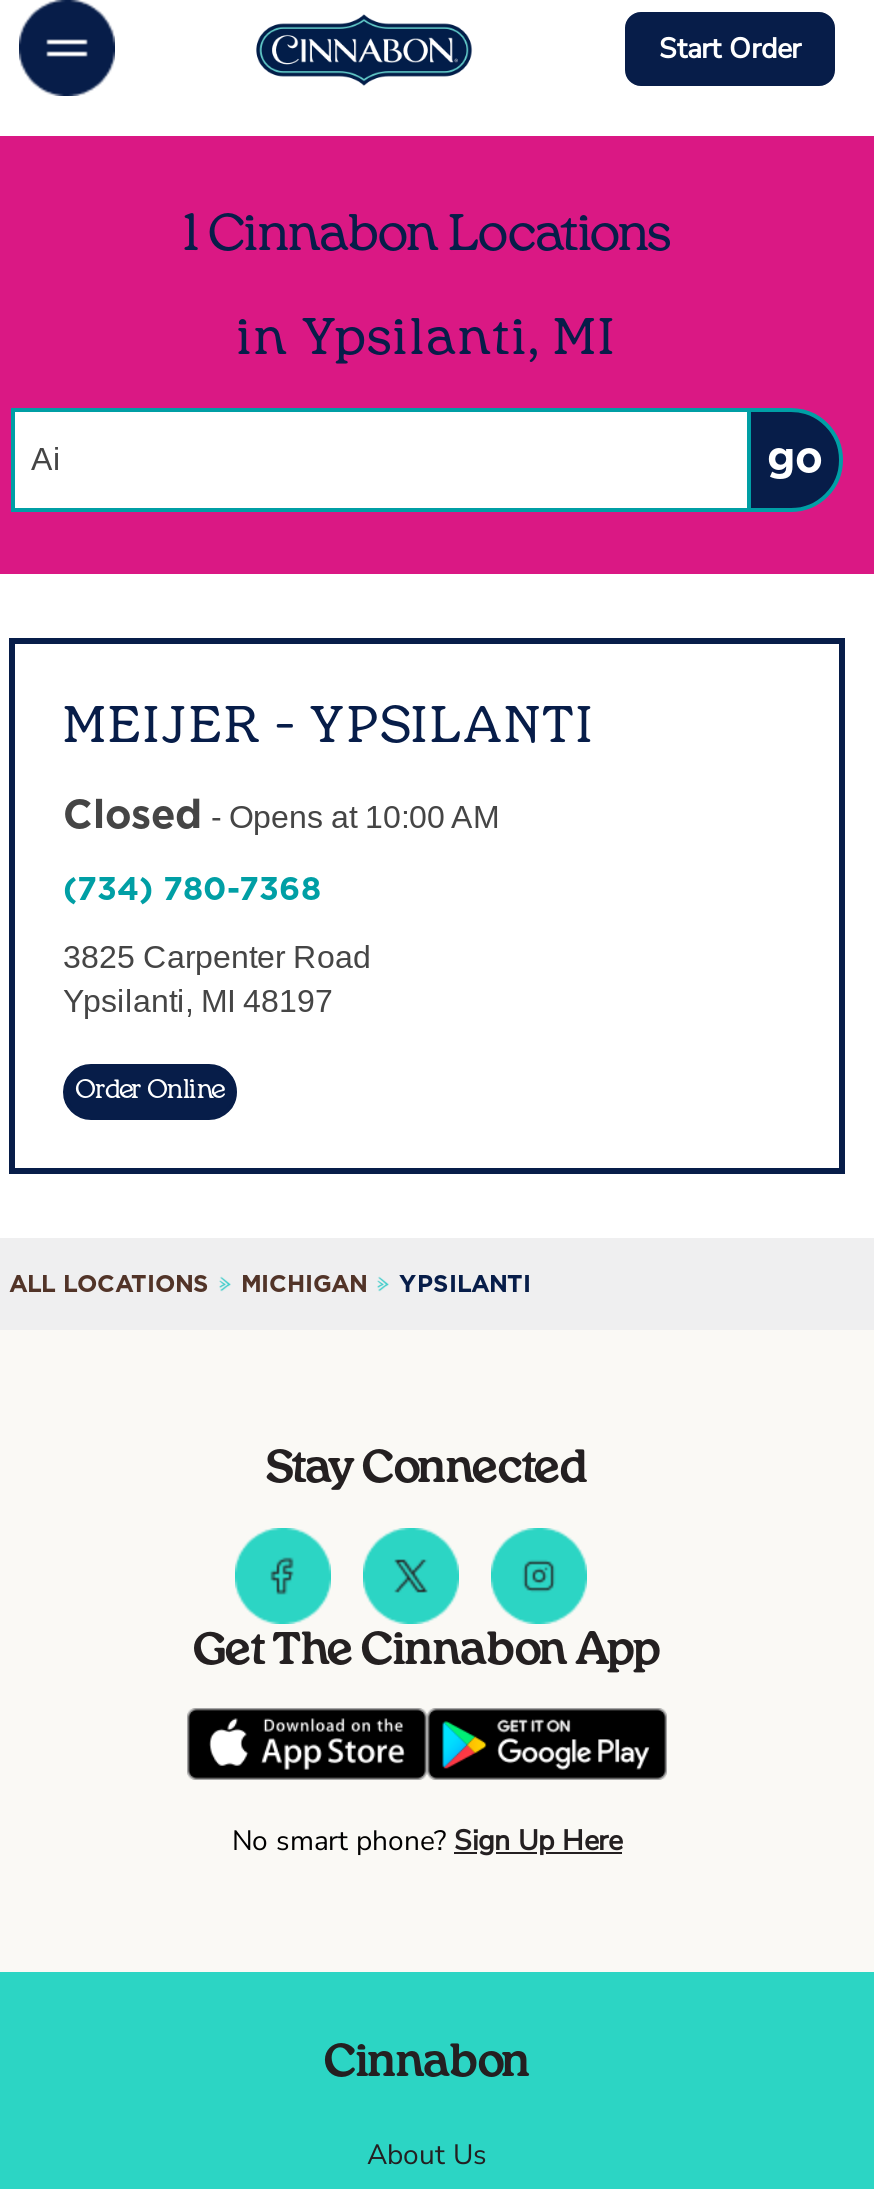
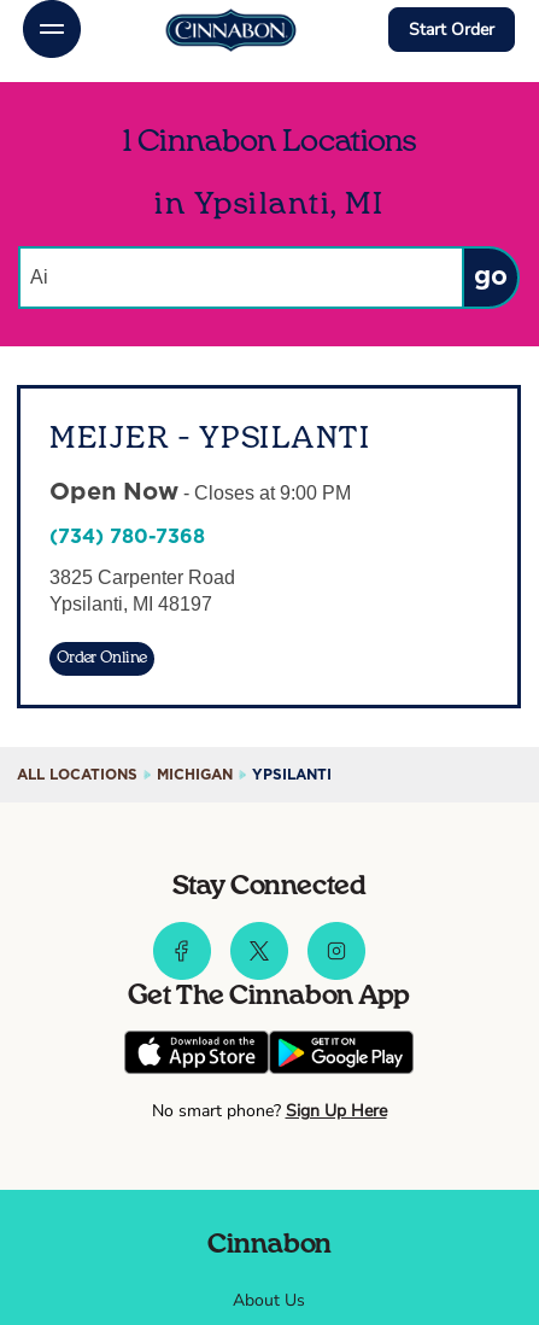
[63,796,499,836] Closed - Opens at 10:00 AM -> [49,480,351,504] Open Now - Closes at 9:00 PM

